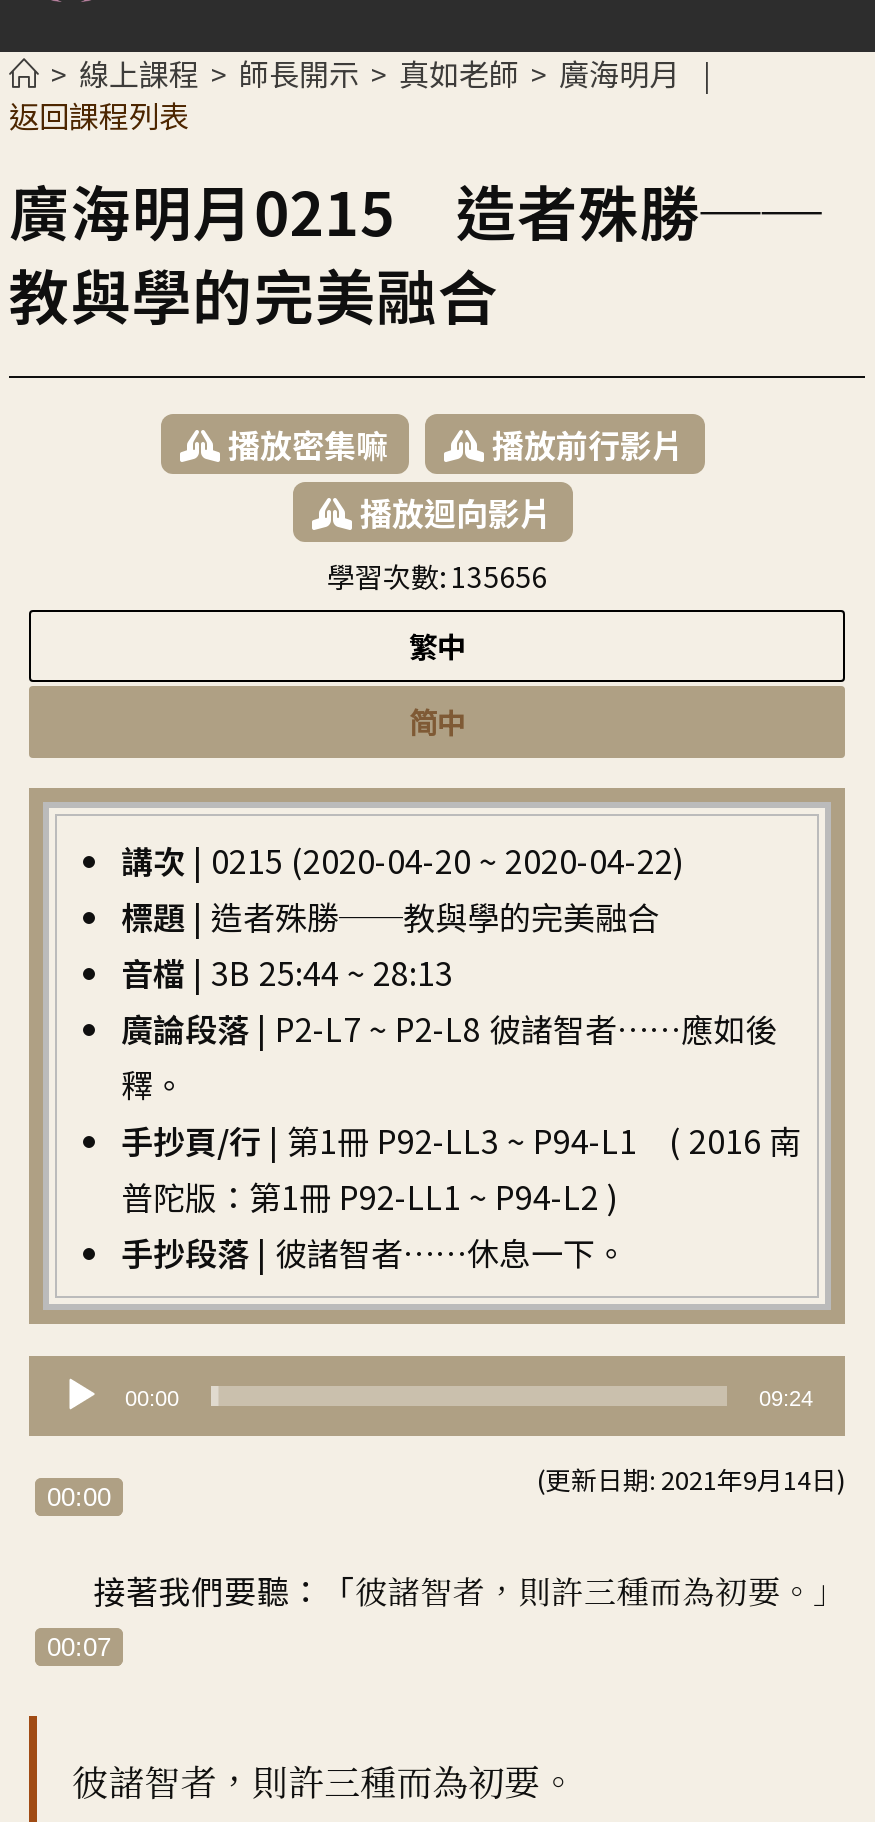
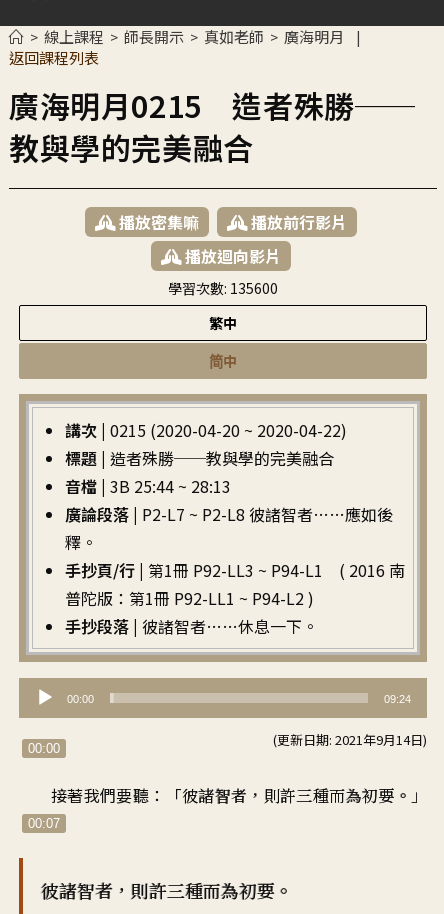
[327,555,547,595] 學習次數: 135656 -> [168,277,278,297] 學習次數: 135600

